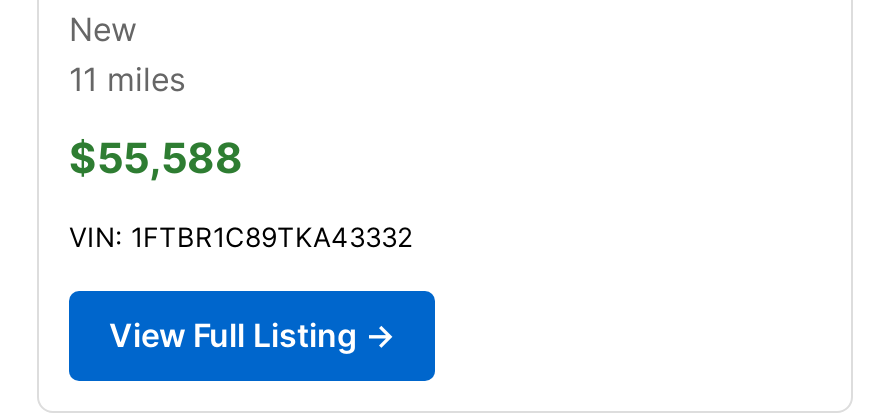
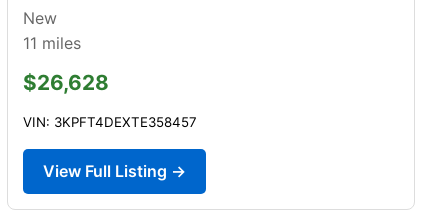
[69,133,243,183] $55,588 -> [23,70,109,95] $26,628
[69,221,413,253] VIN: 1FTBR1C89TKA43332 -> [23,114,197,130] VIN: 3KPFT4DEXTE358457

